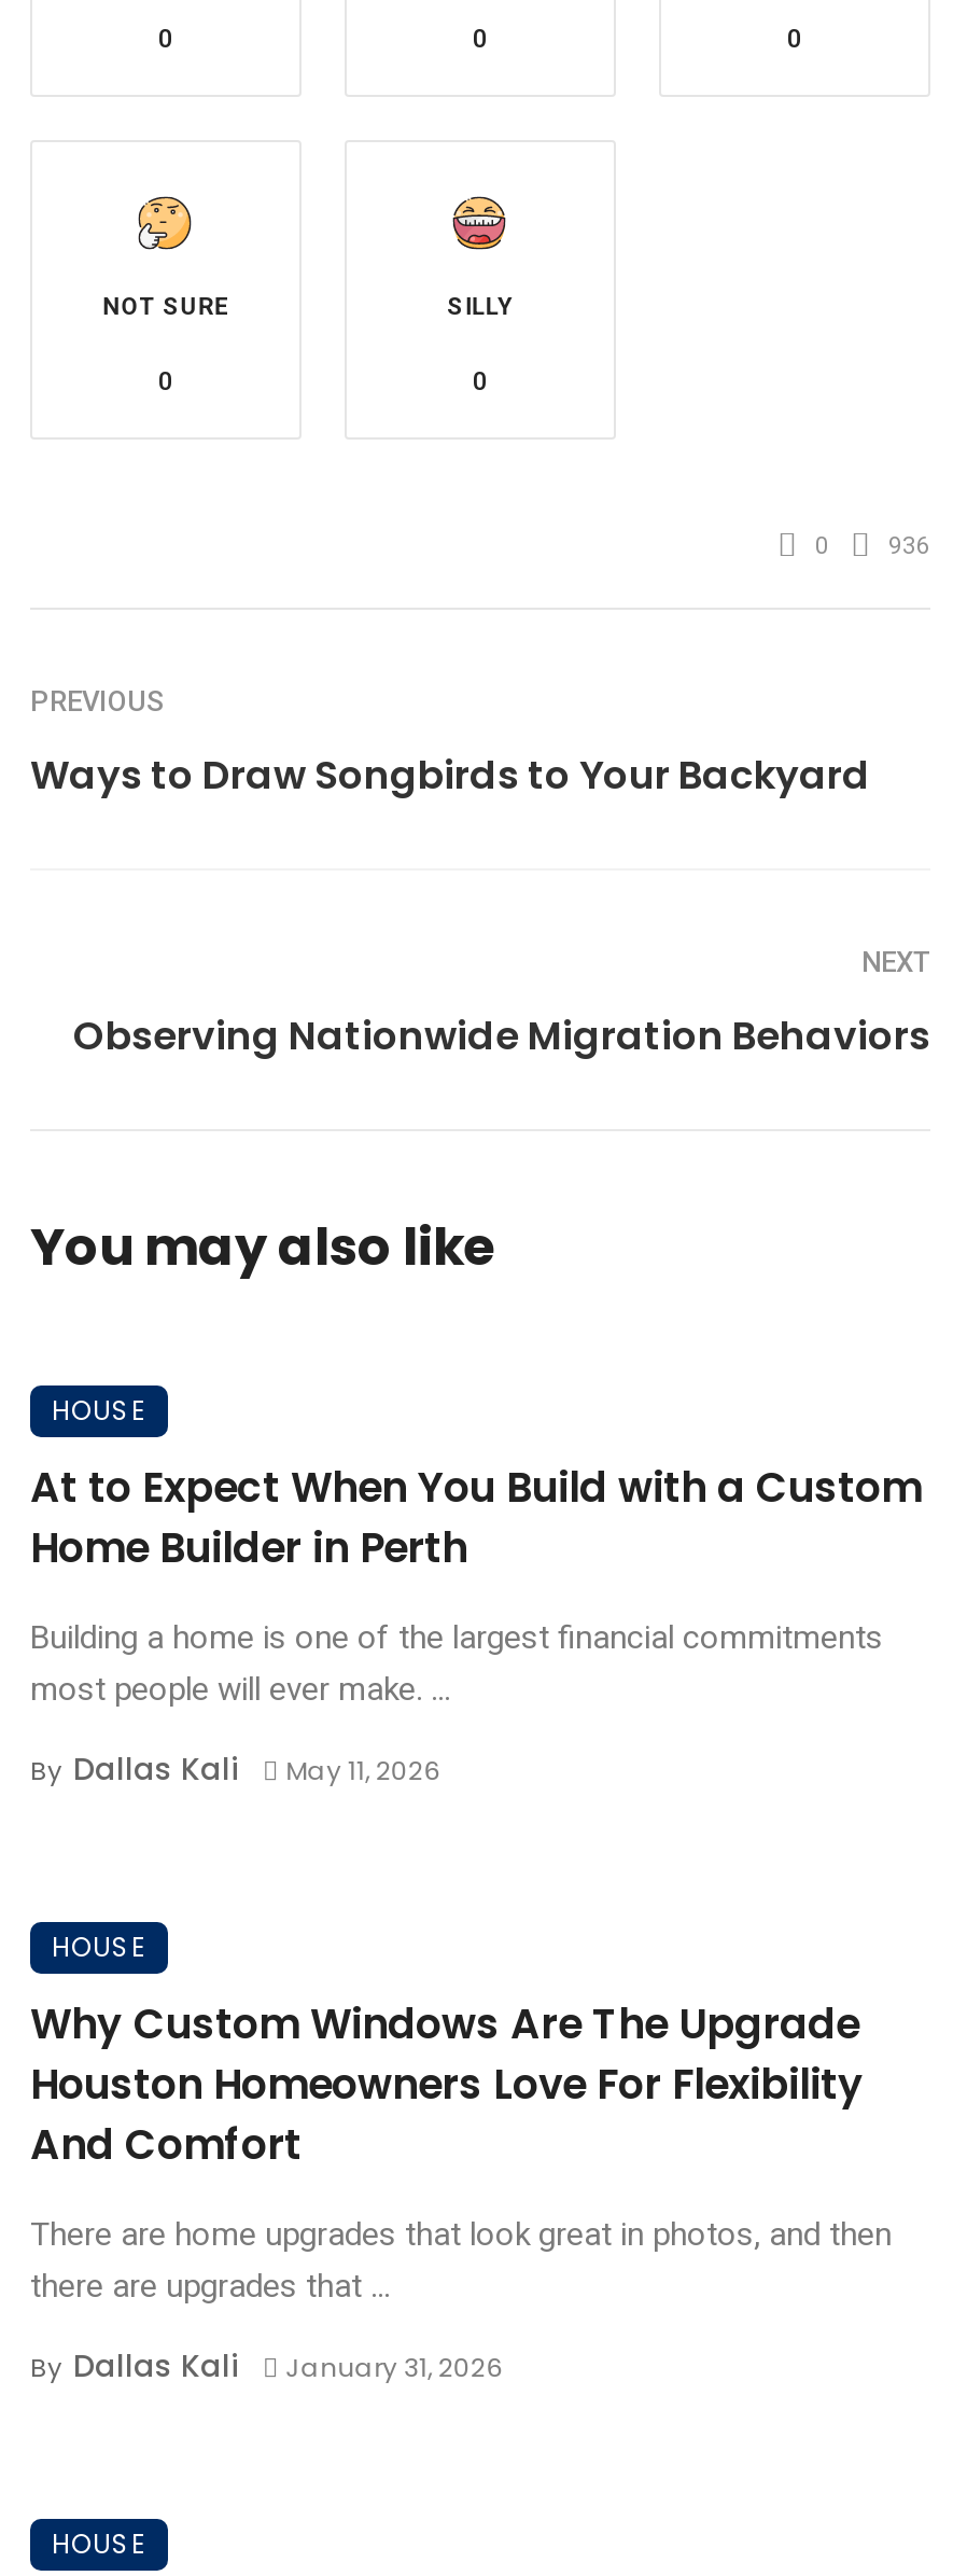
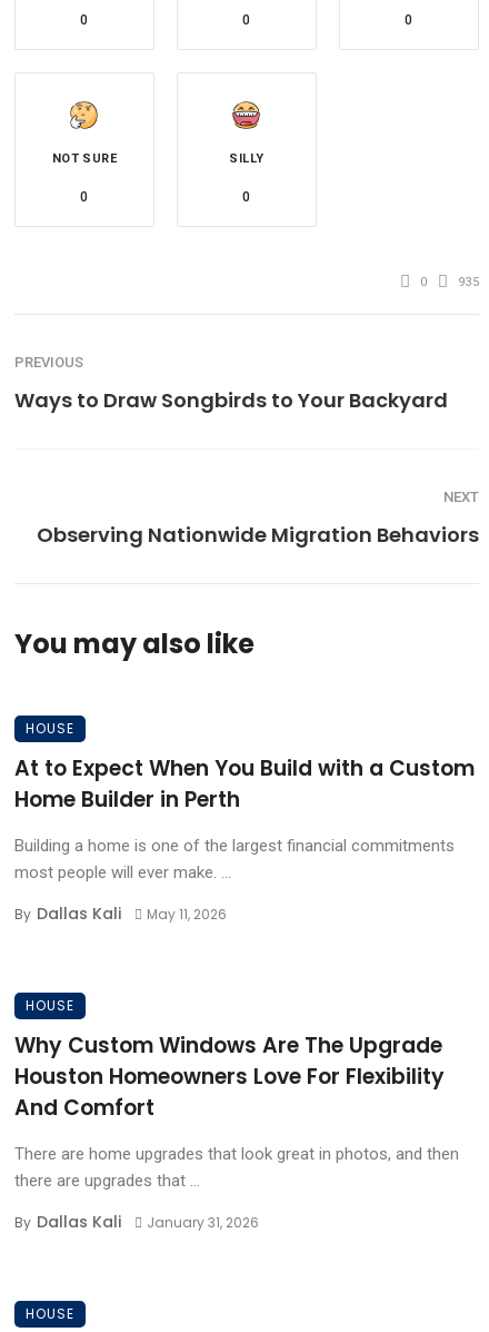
[888,533,930,561] 936 -> [457,275,479,290] 935

